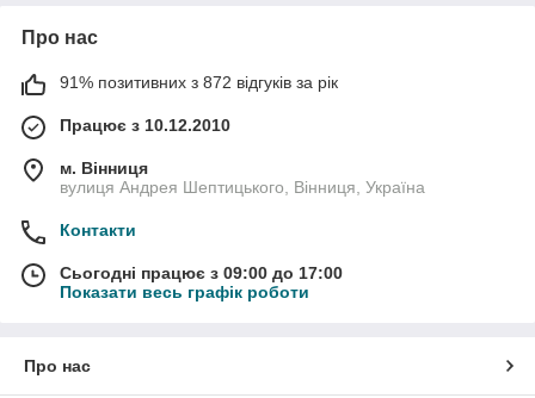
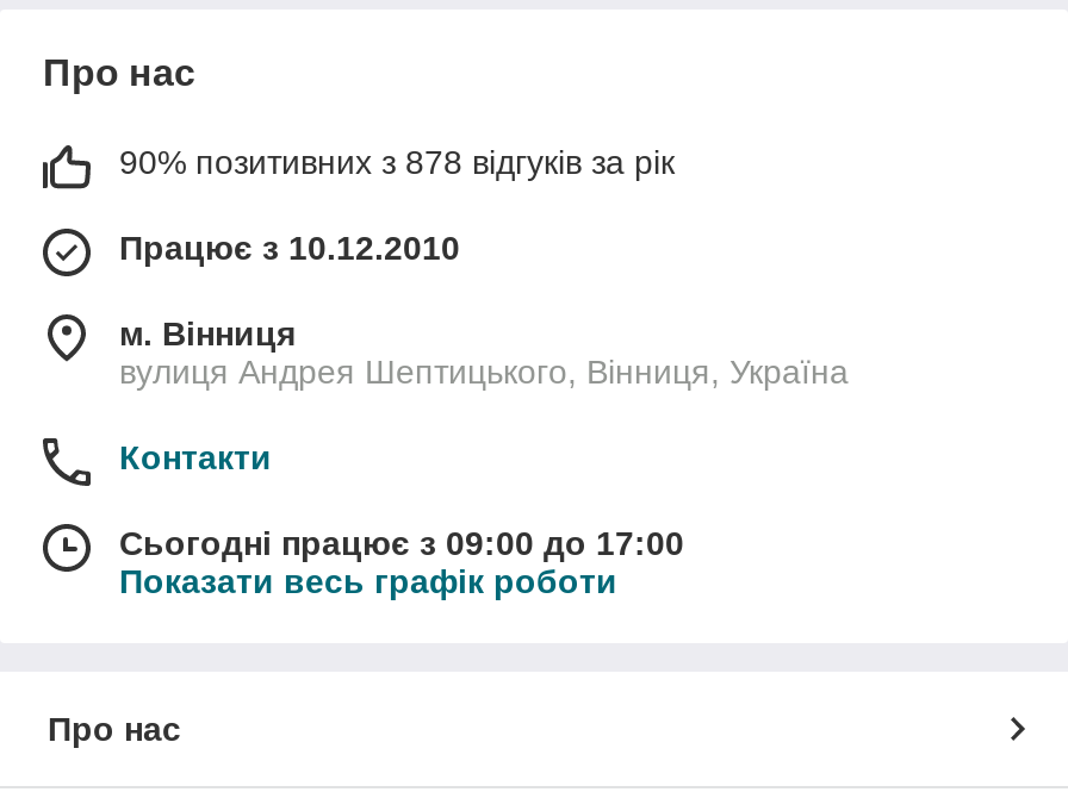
[60,72,338,92] 91% позитивних з 872 відгуків за рік -> [119,142,675,181] 90% позитивних з 878 відгуків за рік

